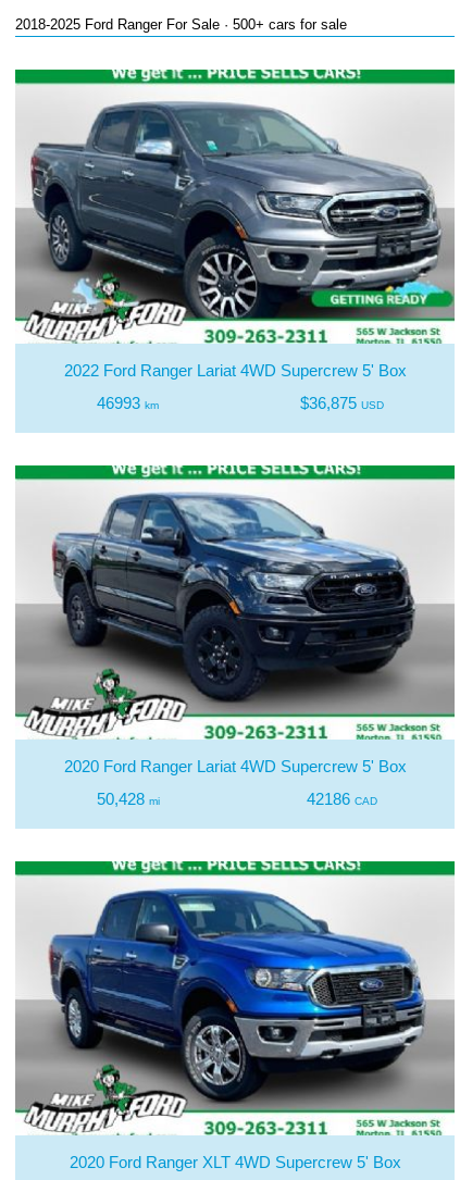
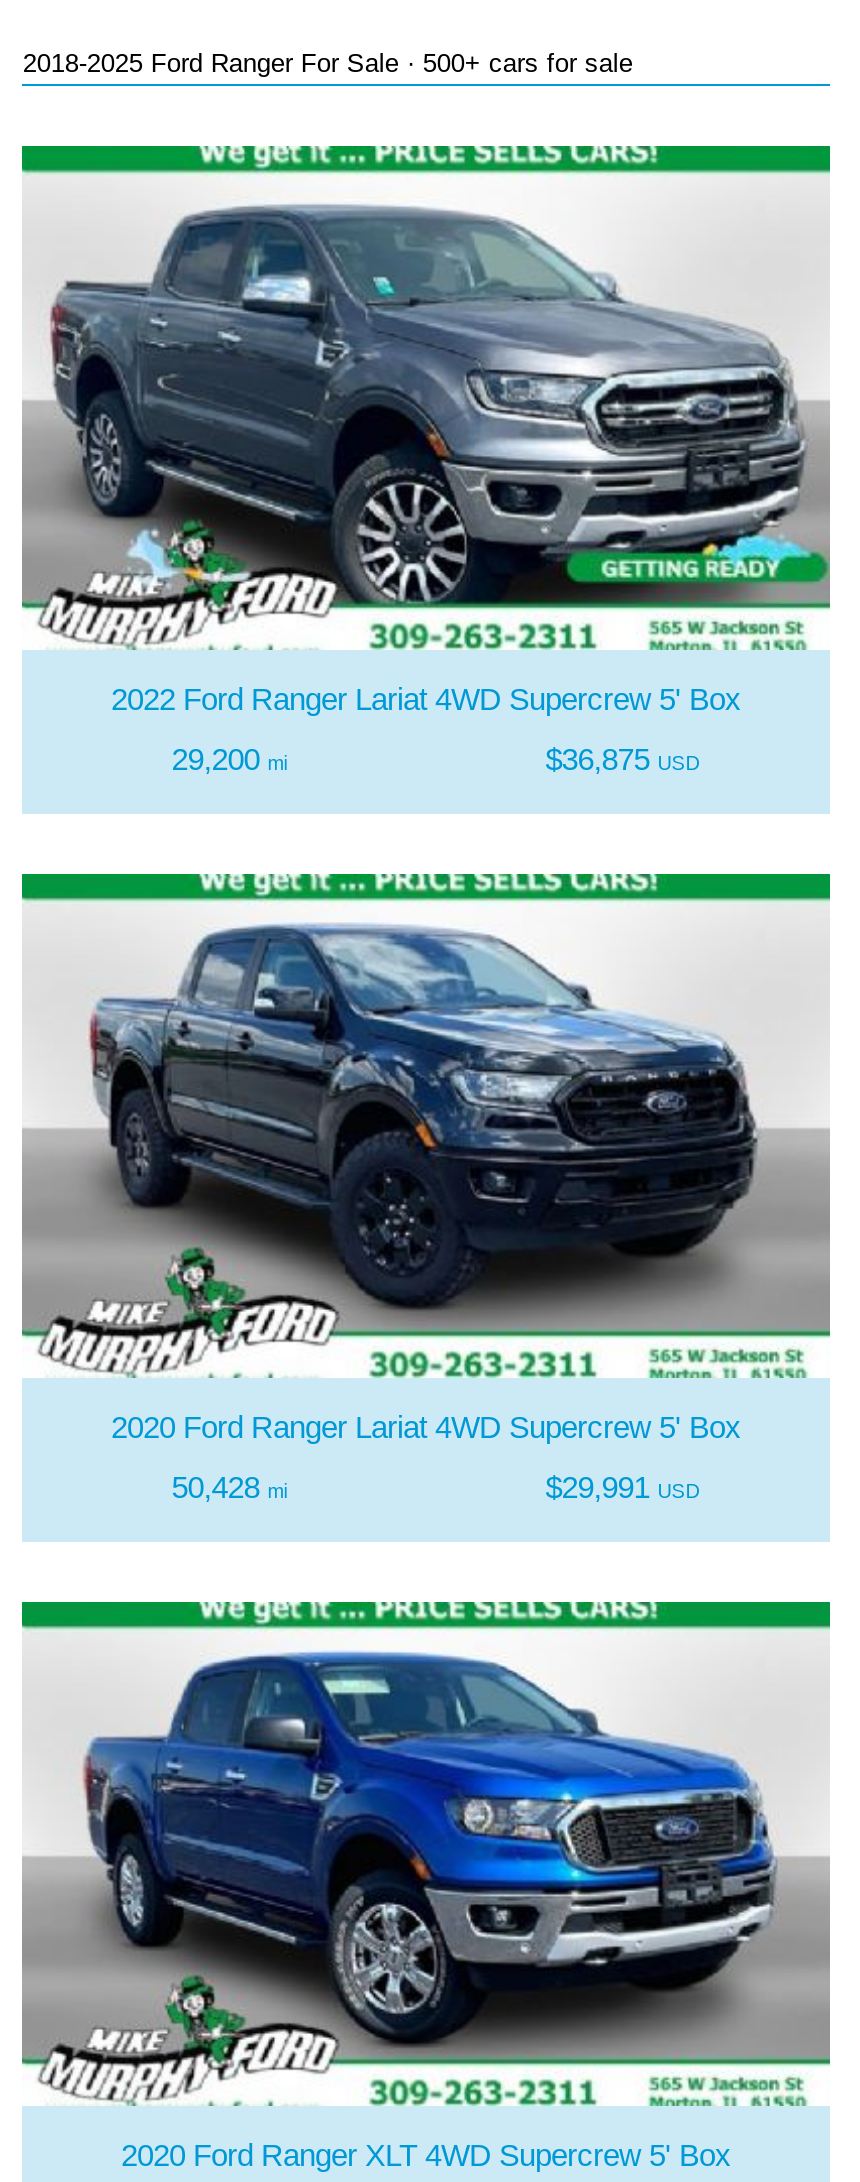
[97,394,159,412] 46993 km -> [171,742,287,776] 29,200 mi
[306,790,377,808] 42186 CAD -> [546,1470,700,1504] $29,991 USD

